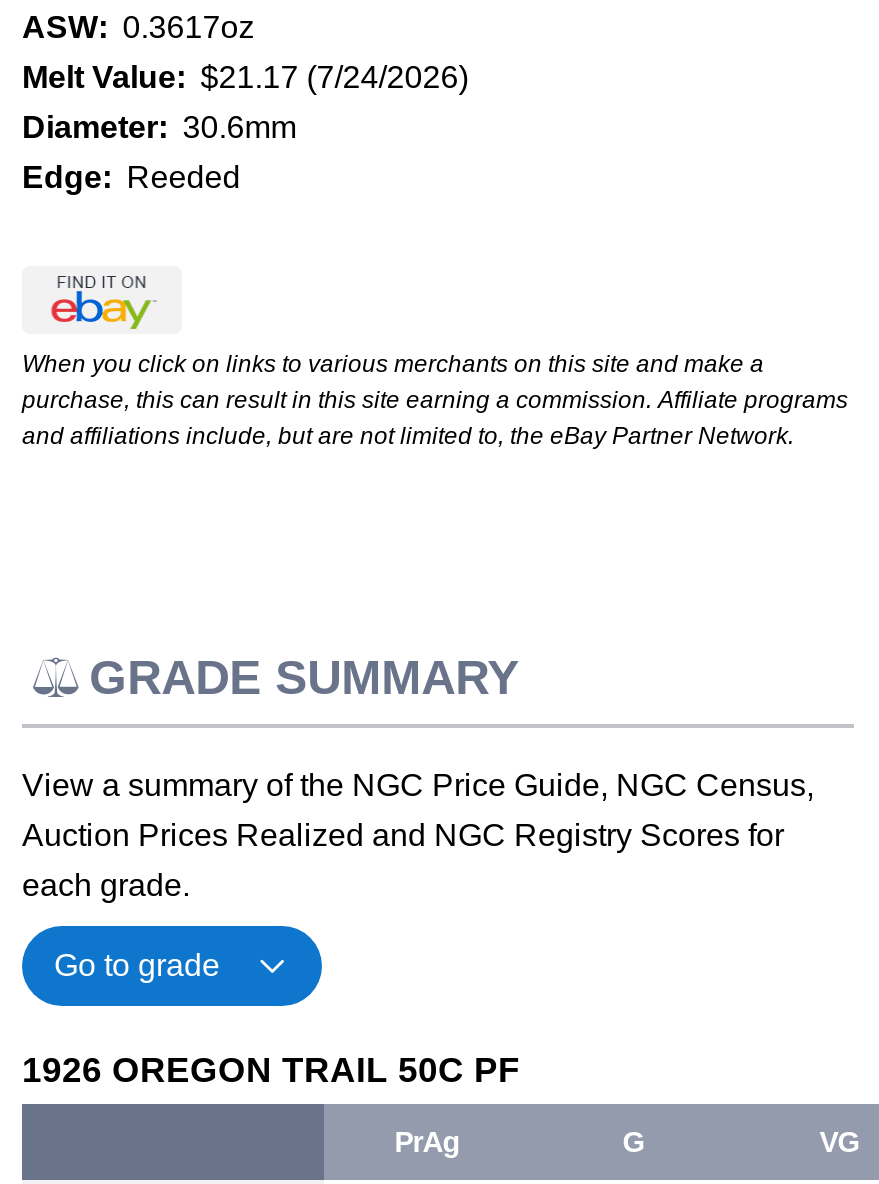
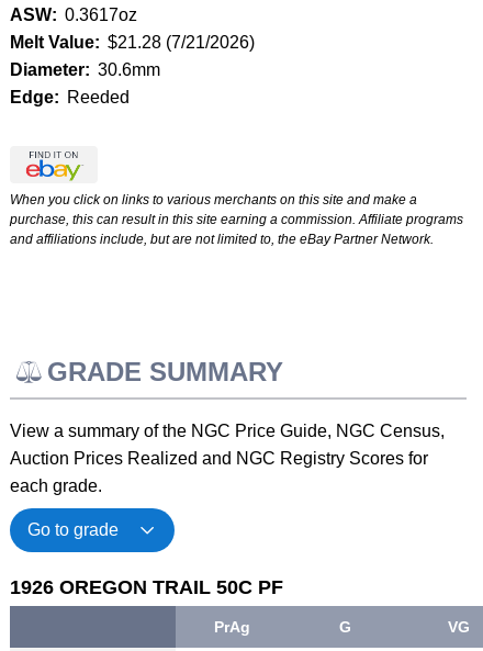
[22,60,468,94] Melt Value: $21.17 (7/24/2026) -> [10,33,255,52] Melt Value: $21.28 (7/21/2026)

